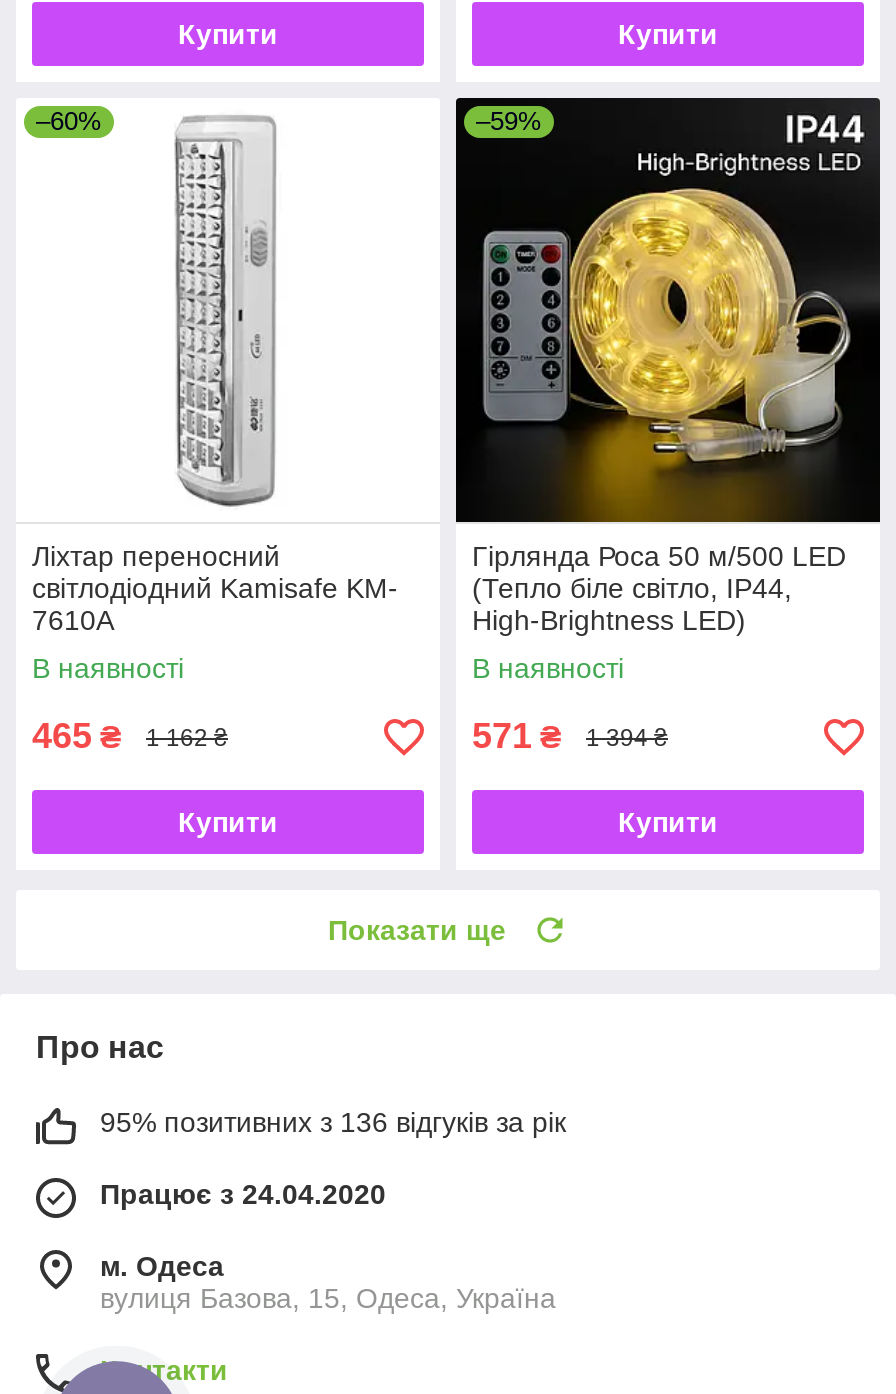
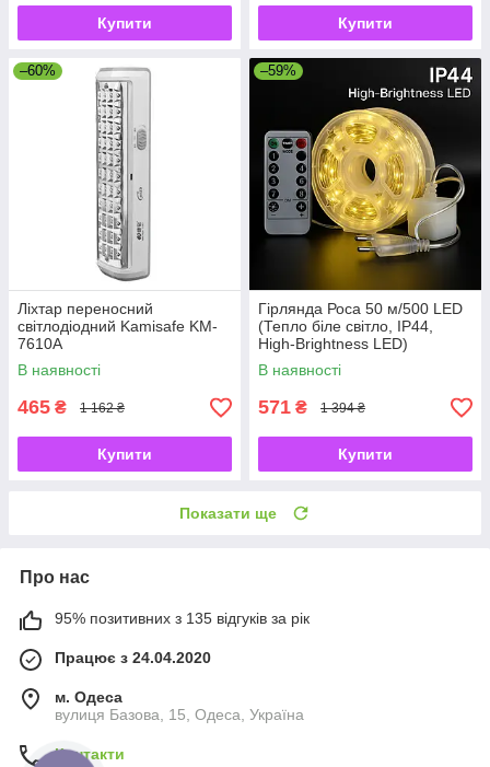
[100,1107,566,1139] 95% позитивних з 136 відгуків за рік -> [55,610,310,627] 95% позитивних з 135 відгуків за рік

